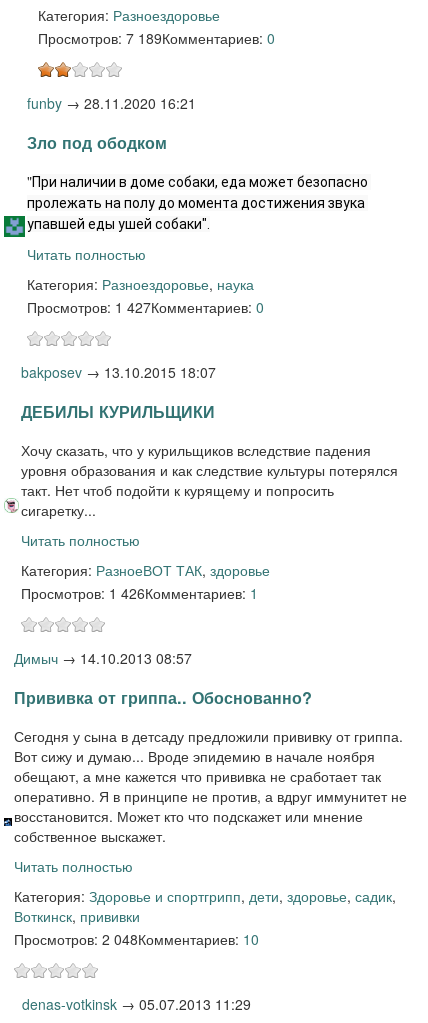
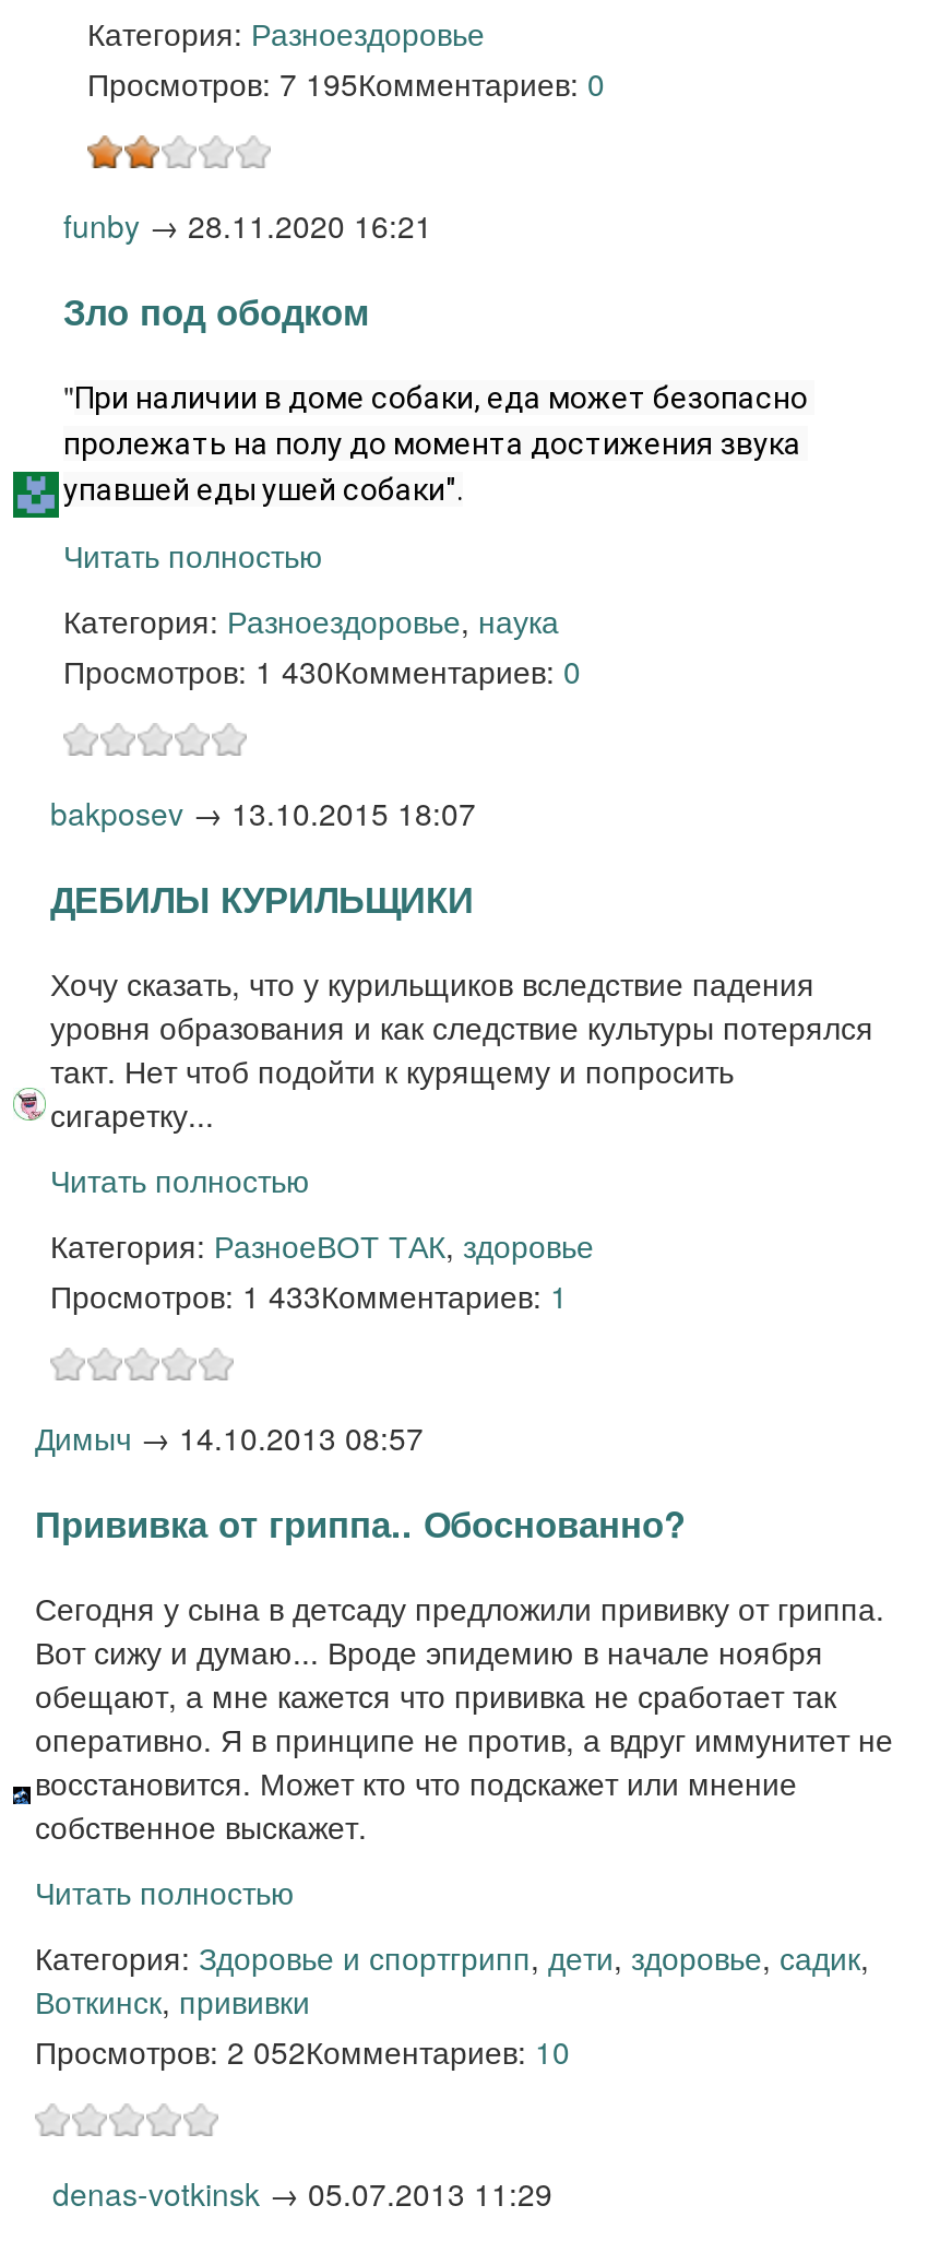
[38,28,275,48] Просмотров: 7 189Комментариев: 0 -> [87,60,605,104] Просмотров: 7 195Комментариев: 0
[27,297,264,317] Просмотров: 1 427Комментариев: 0 -> [63,648,581,692] Просмотров: 1 430Комментариев: 0
[21,583,258,603] Просмотров: 1 426Комментариев: 1 -> [50,1273,568,1316] Просмотров: 1 433Комментариев: 1
[14,929,259,949] Просмотров: 2 048Комментариев: 10 -> [35,2028,570,2072] Просмотров: 2 052Комментариев: 10

